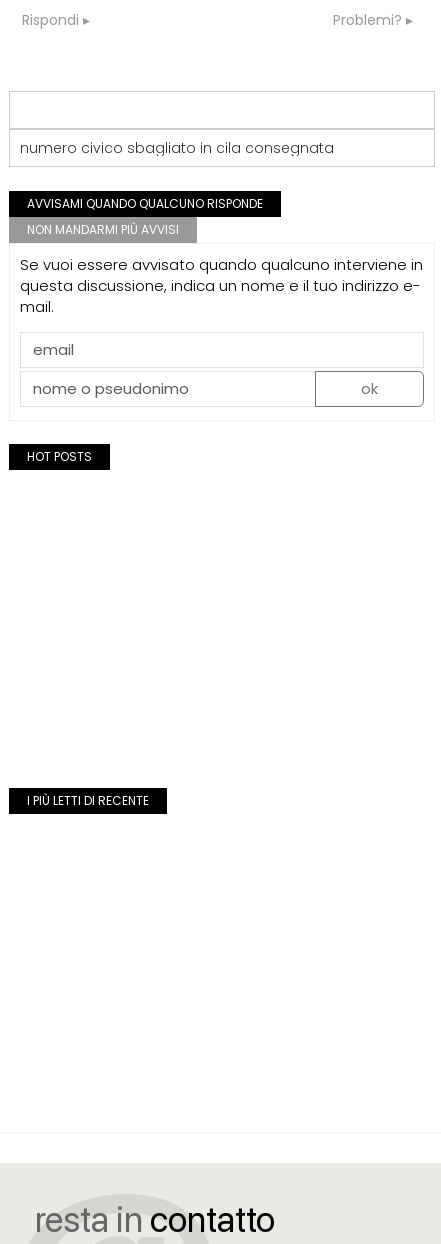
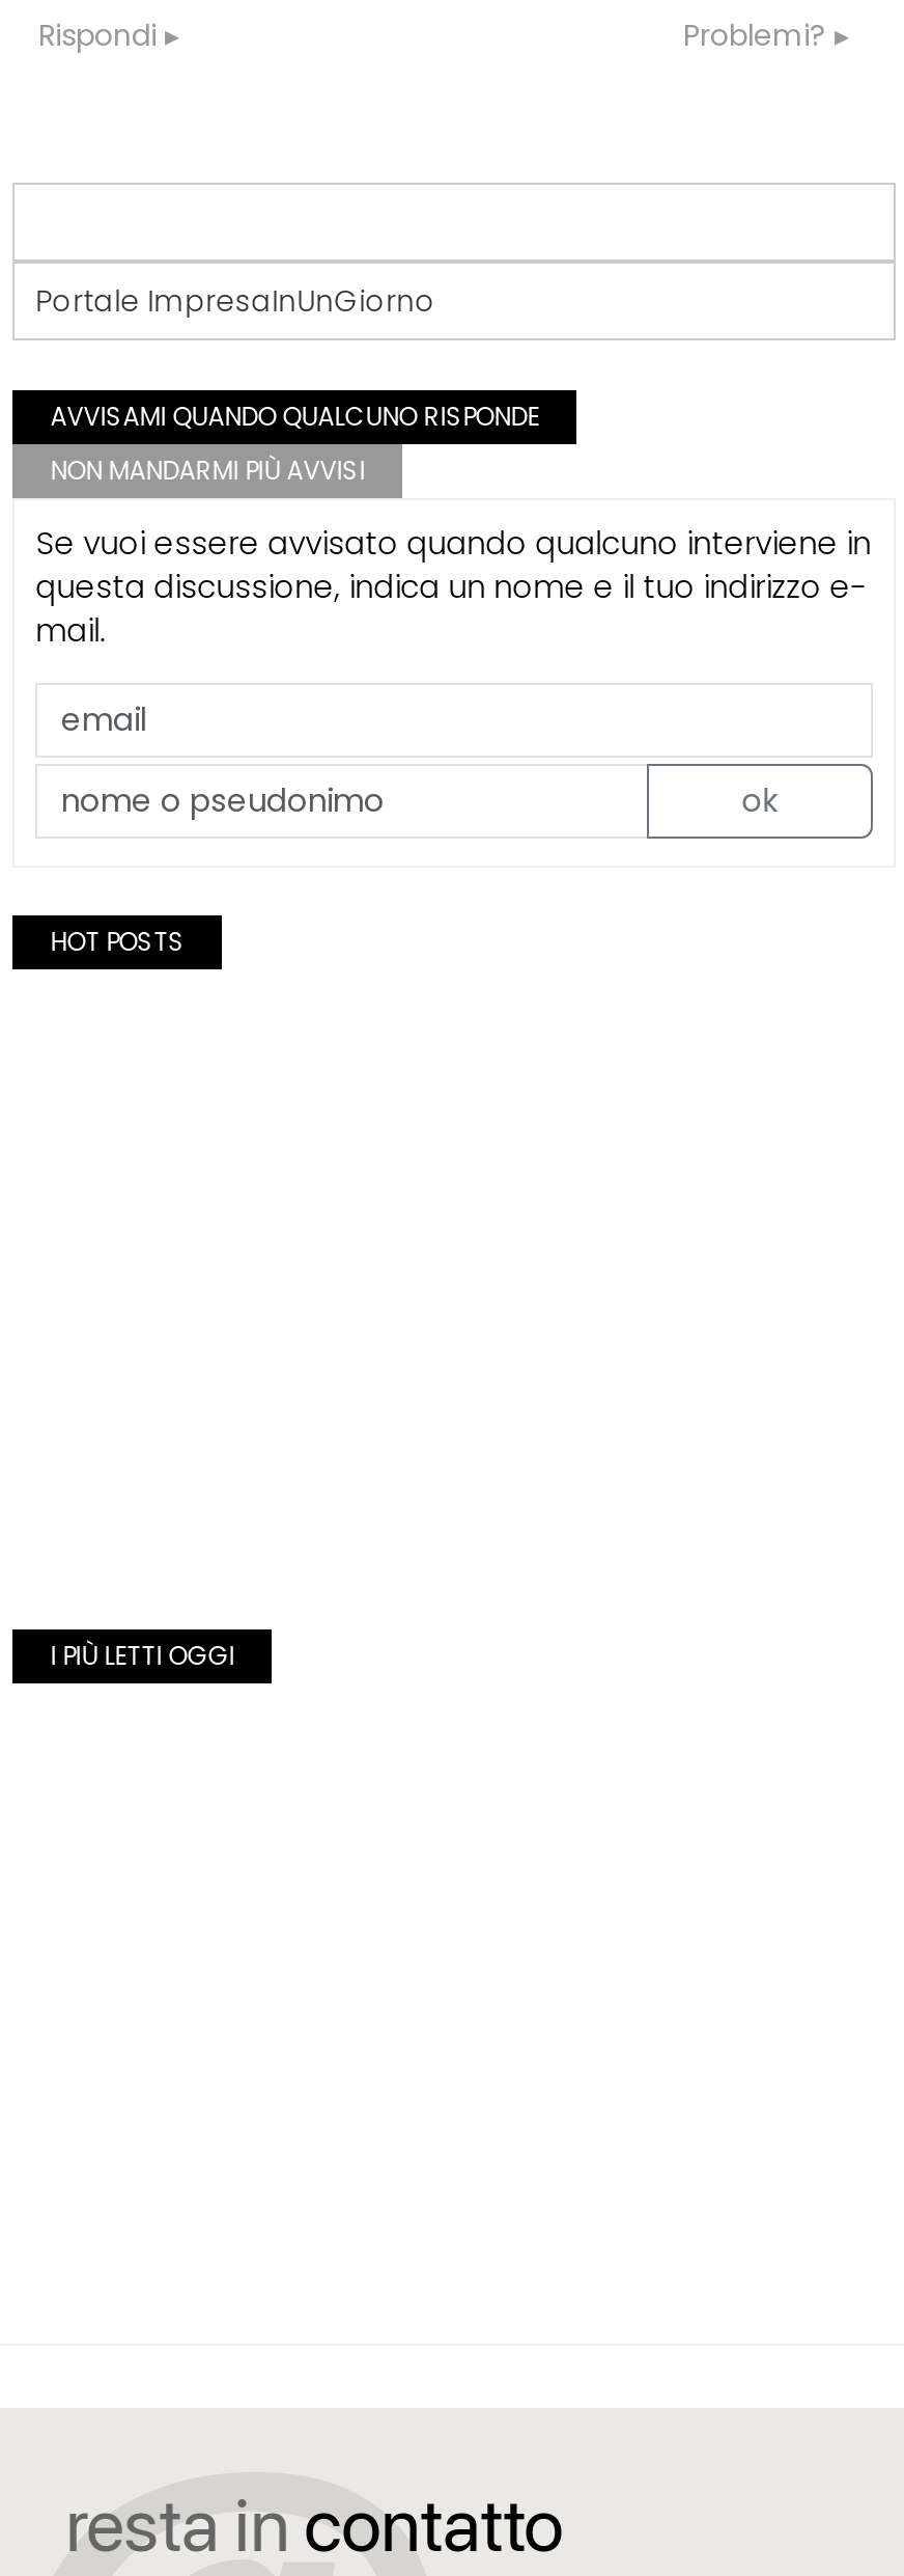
[20,137,334,157] numero civico sbagliato in cila consegnata -> [36,279,436,321] Portale ImpresaInUnGiorno
[27,792,149,809] I PIÙ LETTI DI RECENTE -> [50,1637,235,1673] I PIÙ LETTI OGGI

